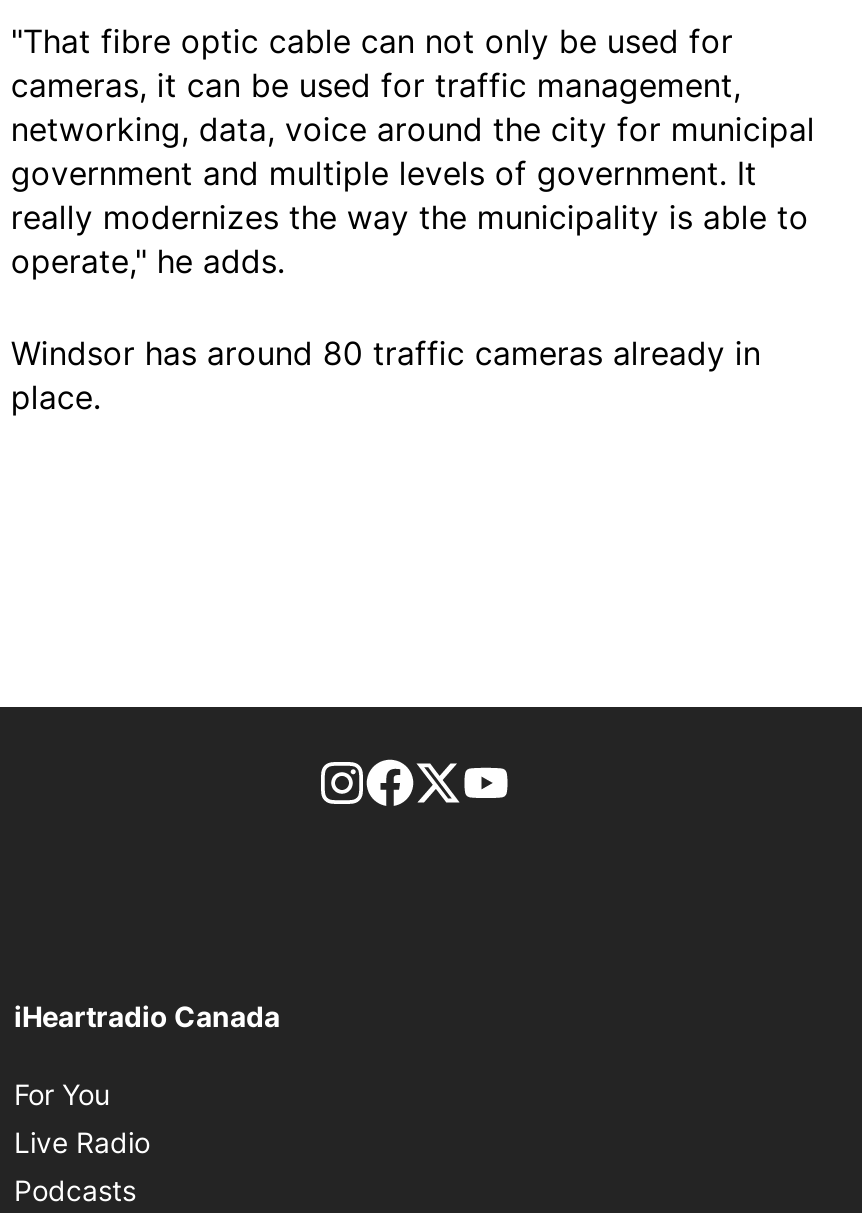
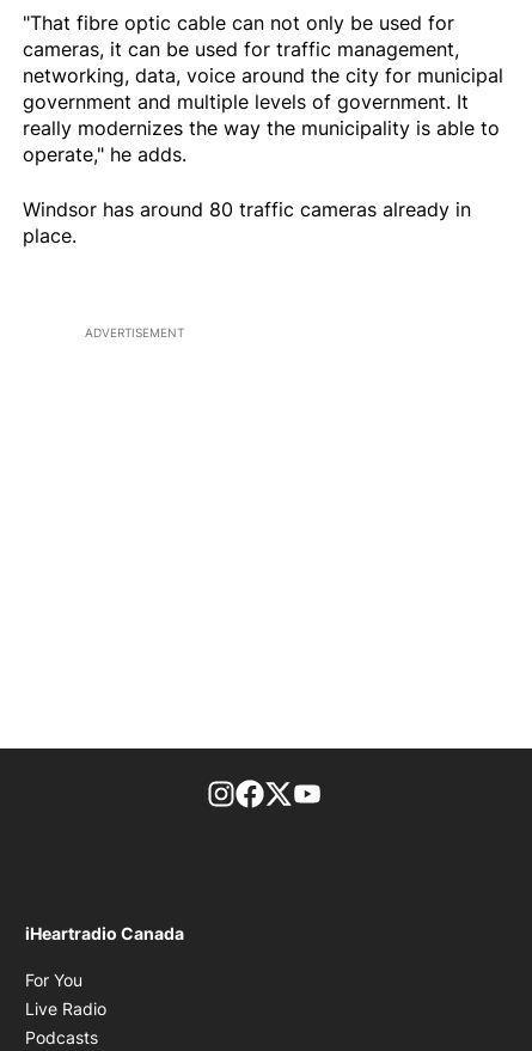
none -> [85,326,184,340] ADVERTISEMENT

